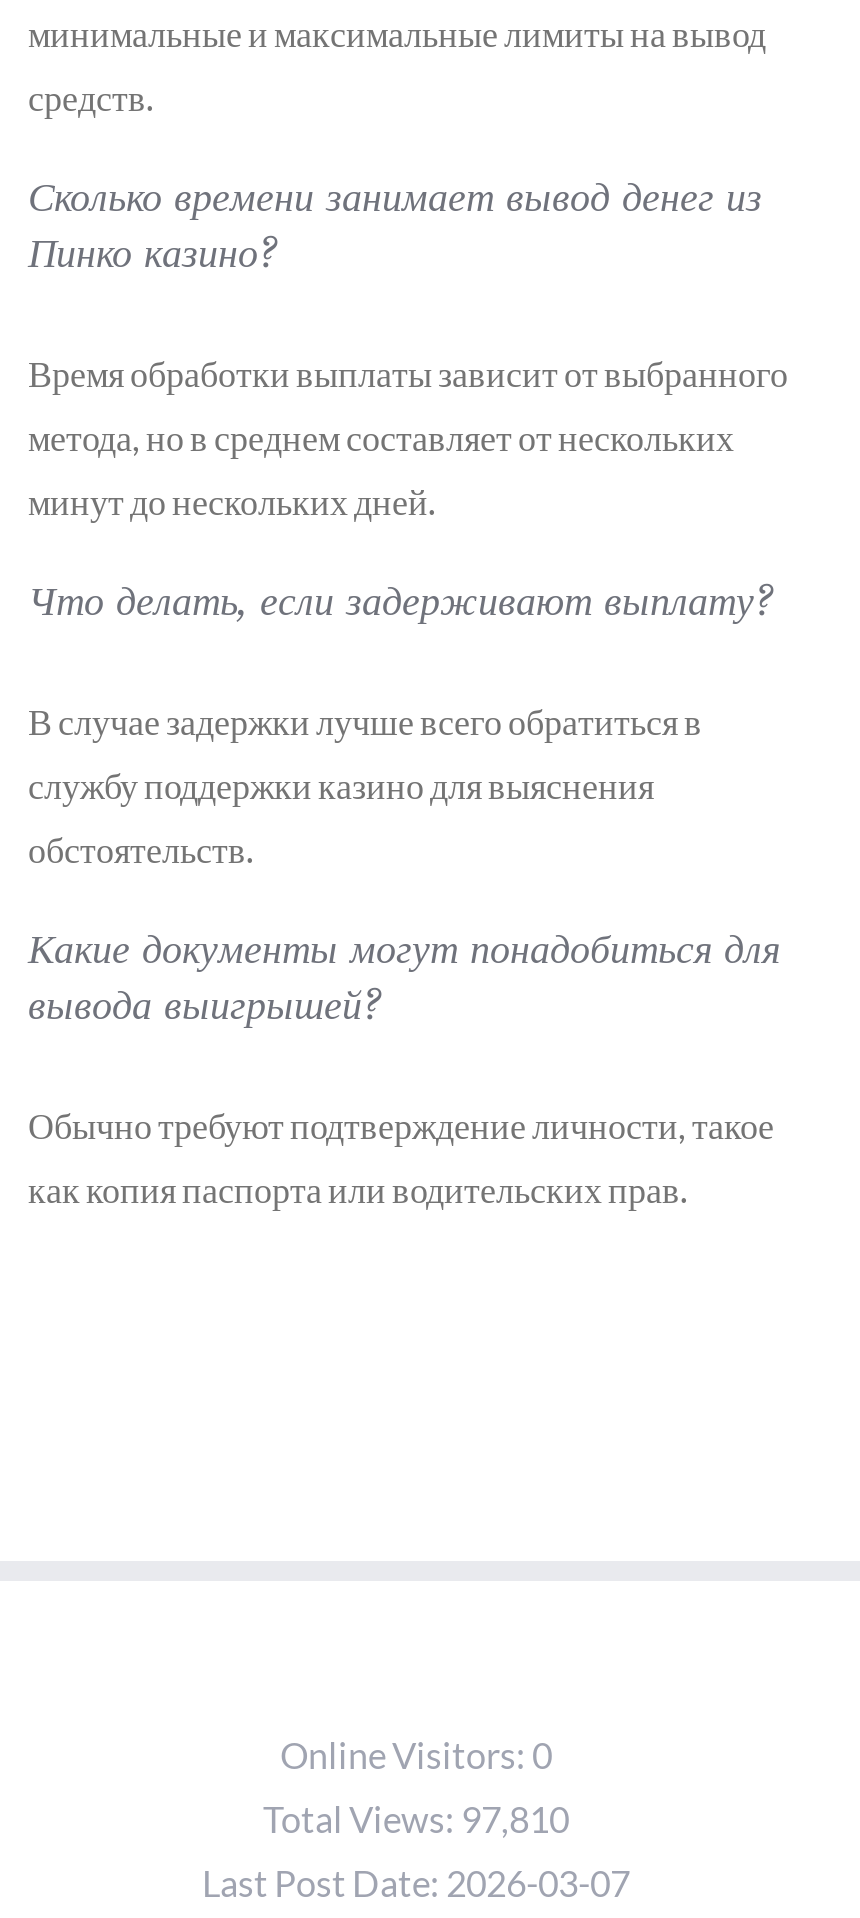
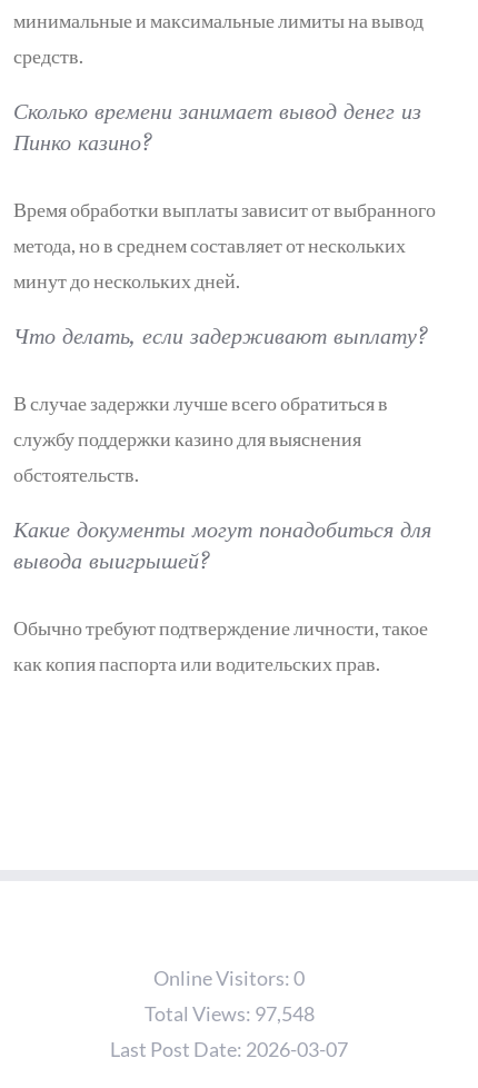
[263,1797,569,1841] Total Views: 97,810 -> [144,1001,314,1026] Total Views: 97,548

